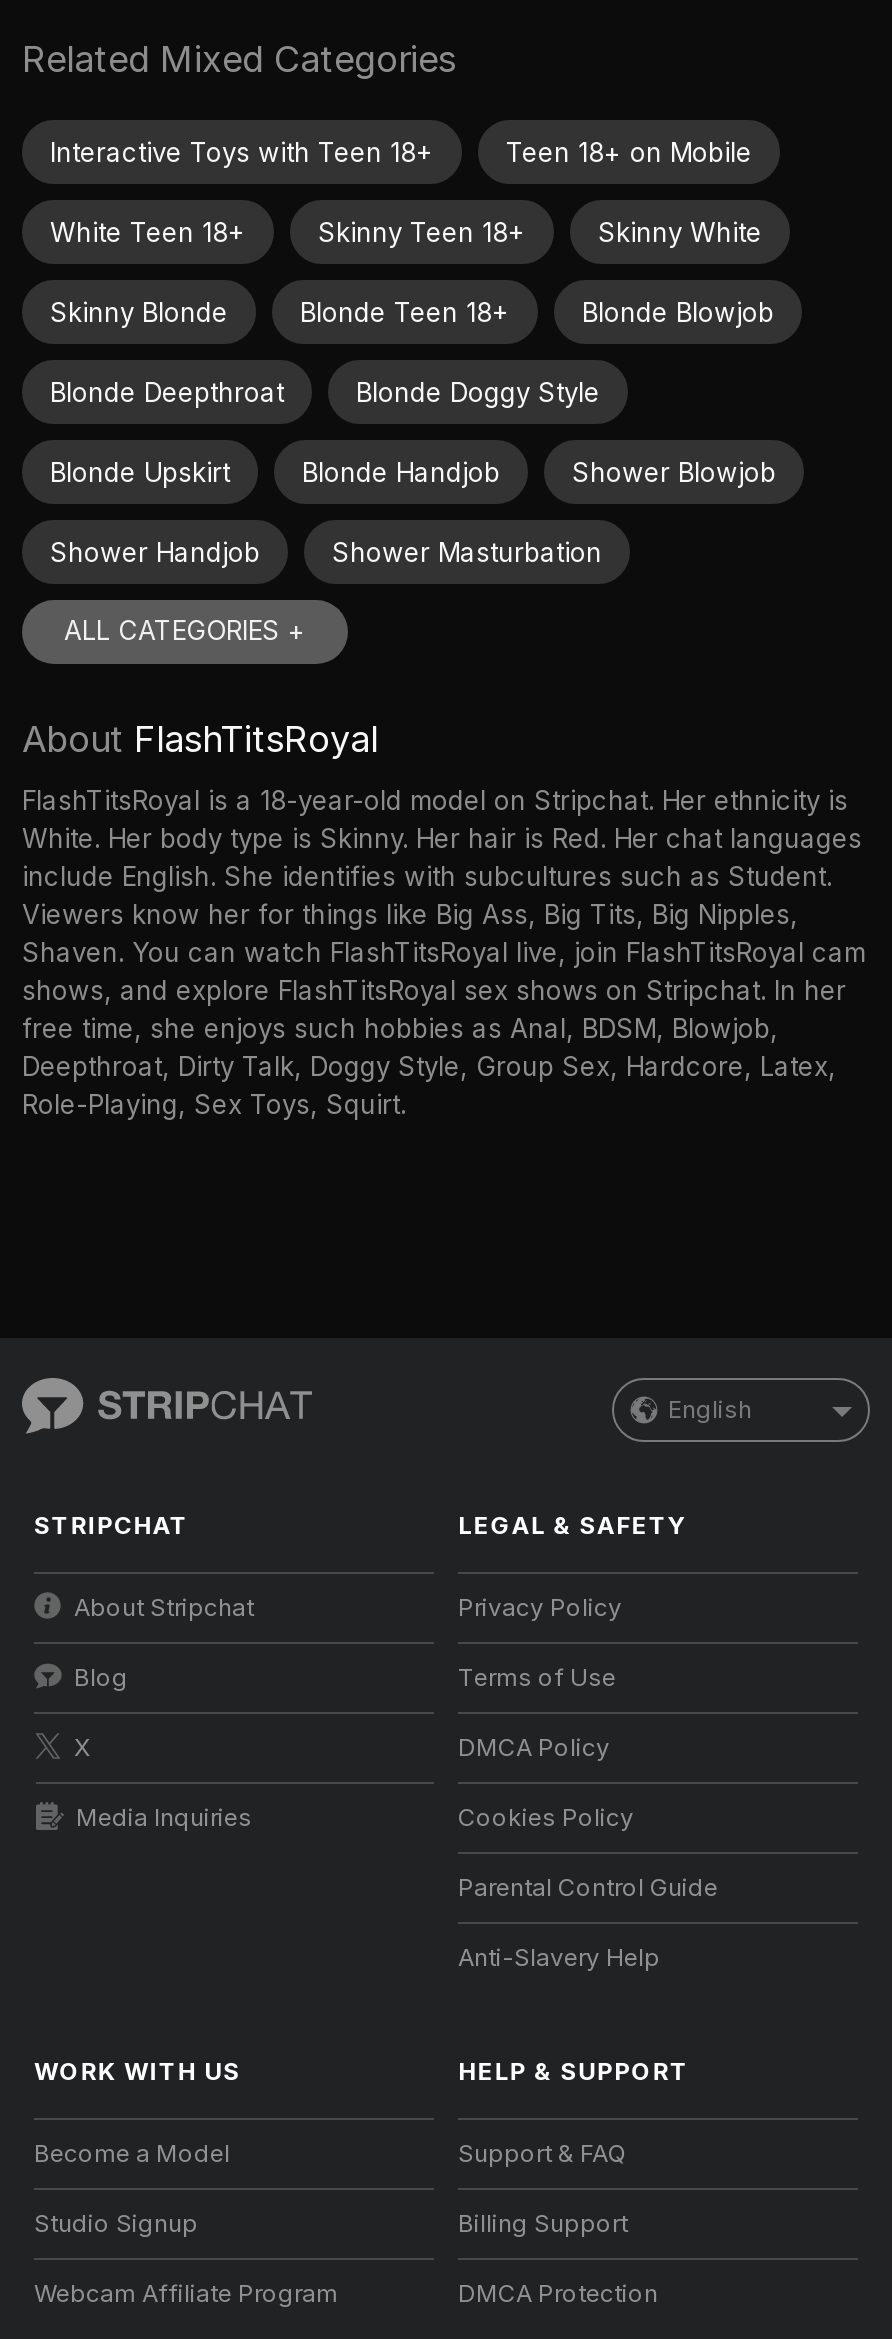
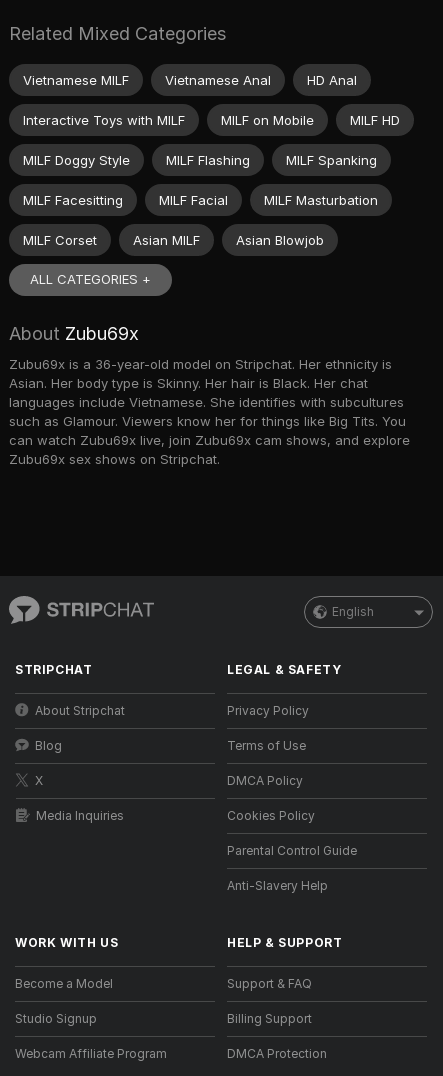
[50,136,776,568] Interactive Toys with Teen 18+ | Teen 18+ on Mobile | White Teen 18+ | Skinny Teen 18+ | Skinny White | Skinny Blonde | Blonde Teen 18+ | Blonde Blowjob | Blonde Deepthroat | Blonde Doggy Style | Blonde Upskirt | Blonde Handjob | Shower Blowjob | Shower Handjob | Shower Masturbation -> [23,72,400,248] Vietnamese MILF | Vietnamese Anal | HD Anal | Interactive Toys with MILF | MILF on Mobile | MILF HD | MILF Doggy Style | MILF Flashing | MILF Spanking | MILF Facesitting | MILF Facial | MILF Masturbation | MILF Corset | Asian MILF | Asian Blowjob
[22,719,378,761] About FlashTitsRoyal -> [9,323,139,344] About Zubu69x
[22,785,866,1121] FlashTitsRoyal is a 18-year-old model on Stripchat. Her ethnicity is | White. Her body type is Skinny. Her hair is Red. Her chat languages | include English. She identifies with subcultures such as Student. | Viewers know her for things like Big Ass, Big Tits, Big Nipples, | Shaven. You can watch FlashTitsRoyal live, join FlashTitsRoyal cam | shows, and explore FlashTitsRoyal sex shows on Stripchat. In her | free time, she enjoys such hobbies as Anal, BDSM, Blowjob, | Deepthroat, Dirty Talk, Doggy Style, Group Sex, Hardcore, Latex, | Role-Playing, Sex Toys, Squirt. -> [9,356,410,467] Zubu69x is a 36-year-old model on Stripchat. Her ethnicity is | Asian. Her body type is Skinny. Her hair is Black. Her chat | languages include Vietnamese. She identifies with subcultures | such as Glamour. Viewers know her for things like Big Tits. You | can watch Zubu69x live, join Zubu69x cam shows, and explore | Zubu69x sex shows on Stripchat.

